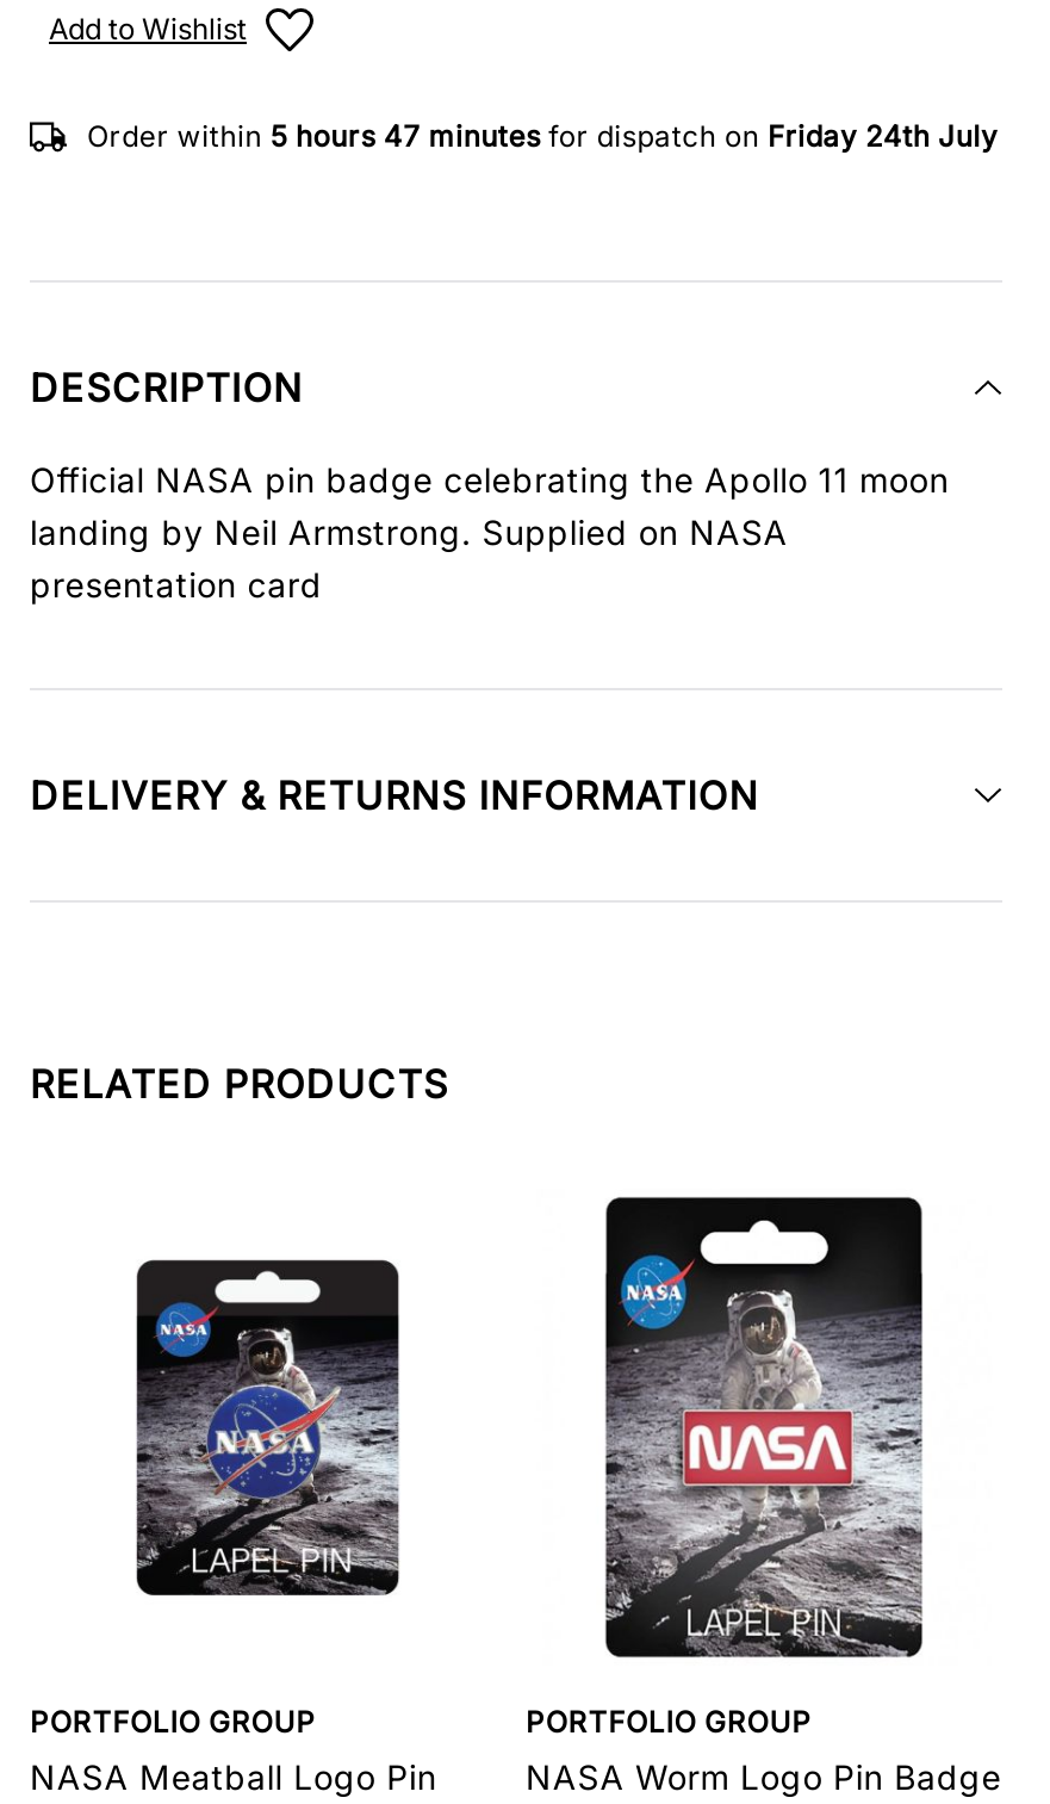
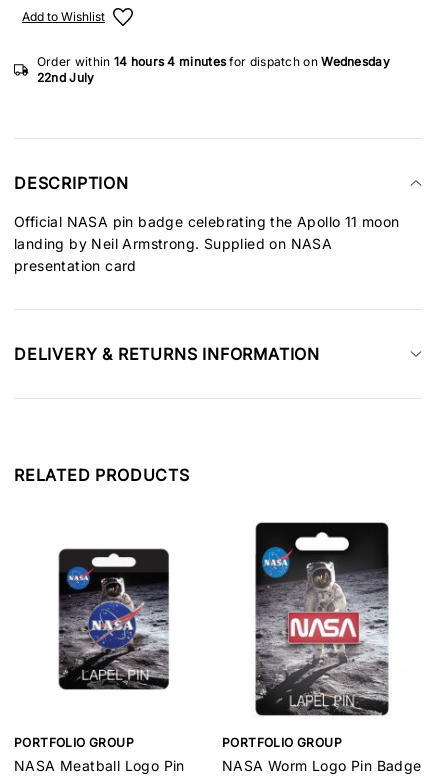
[87,118,998,154] Order within 5 hours 47 minutes for dispatch on Friday 24th July -> [37,54,390,85] Order within 14 hours 4 minutes for dispatch on Wednesday | 22nd July

